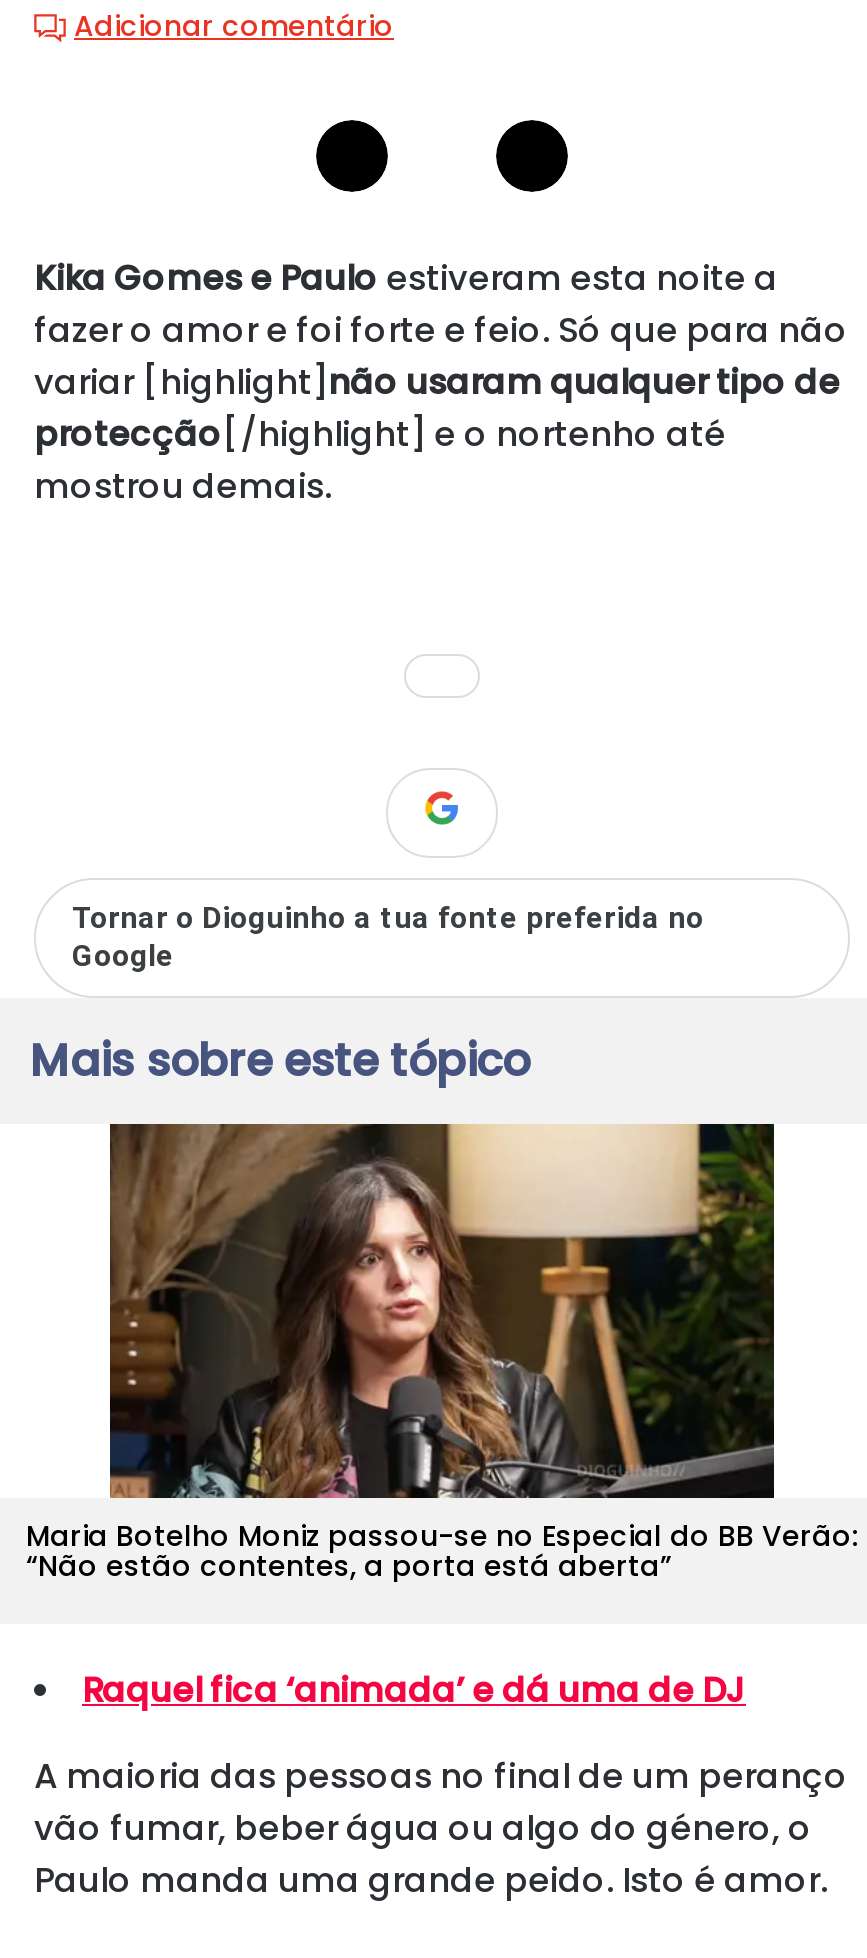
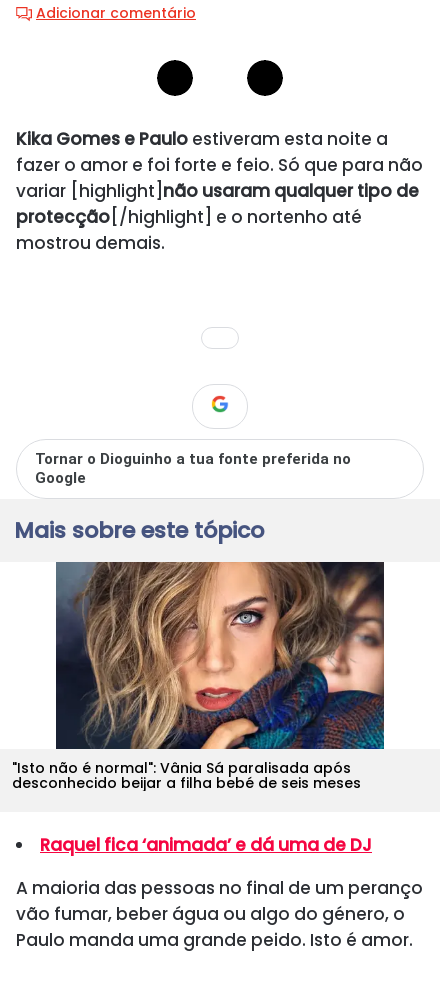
[26,1122,858,1586] [image] | Maria Botelho Moniz passou-se no Especial do BB Verão: | “Não estão contentes, a porta está aberta” -> [12,561,386,793] [image] | "Isto não é normal": Vânia Sá paralisada após | desconhecido beijar a filha bebé de seis meses

